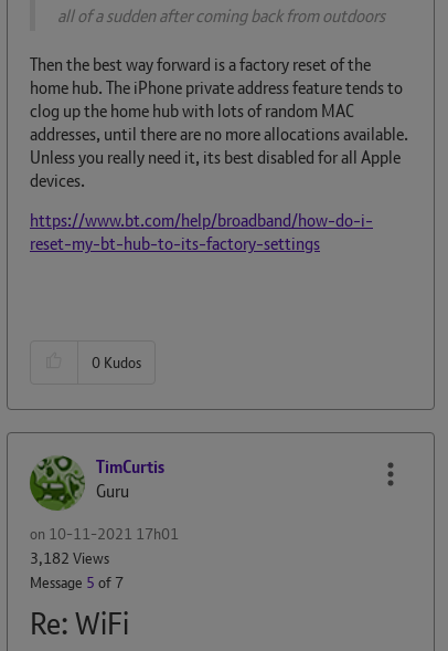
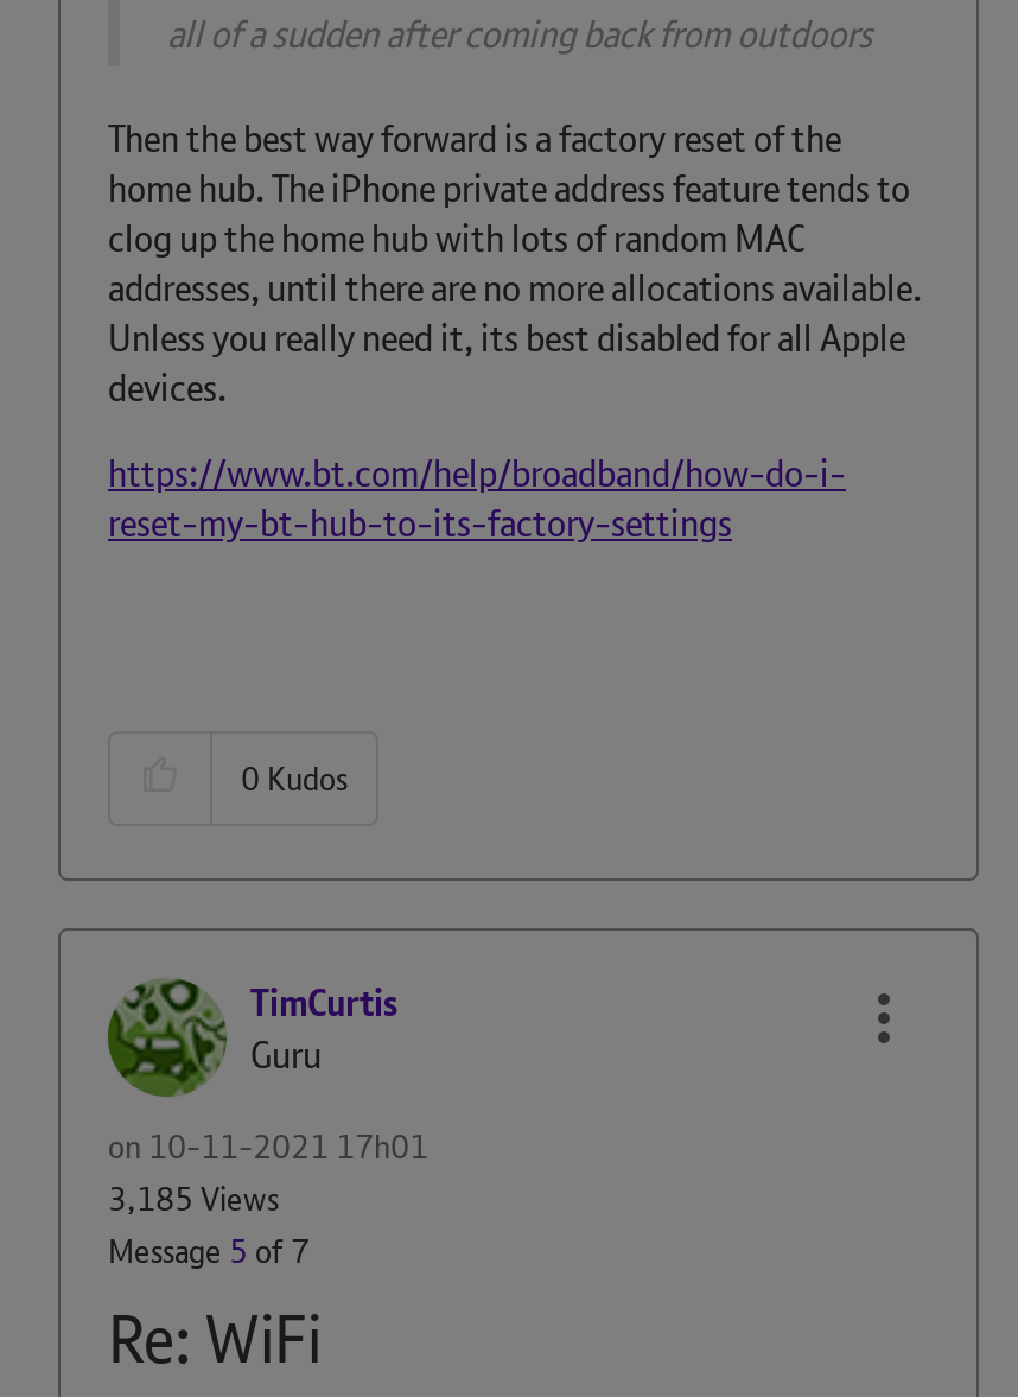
[30,548,109,568] 3,182 Views -> [108,1177,279,1220] 3,185 Views

